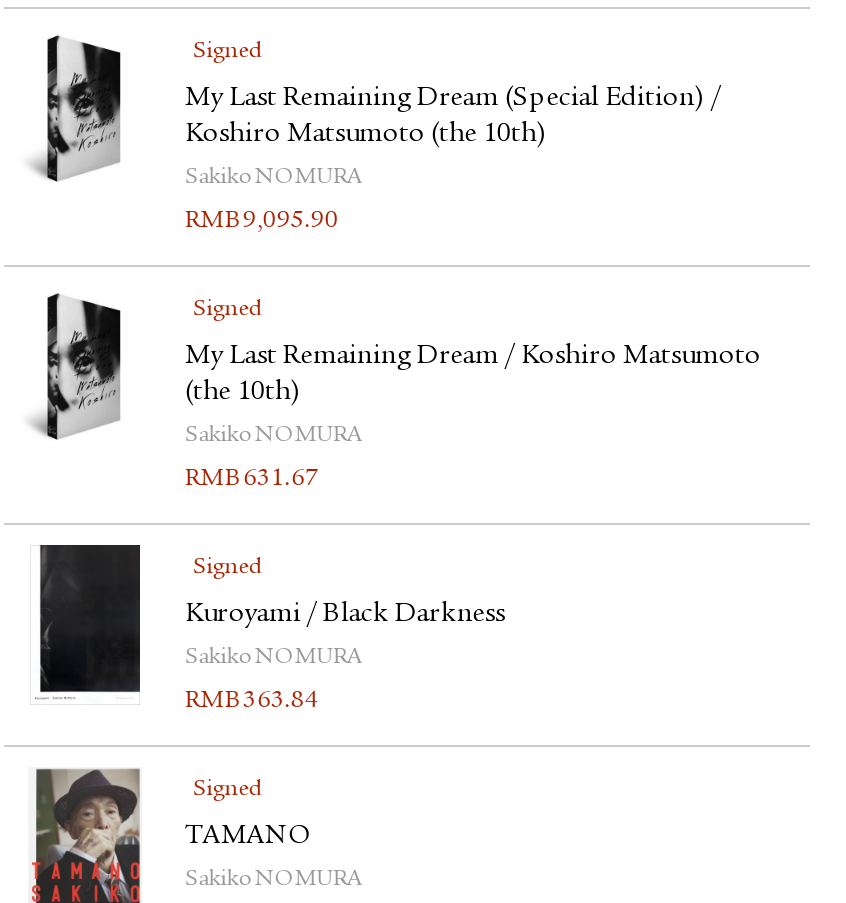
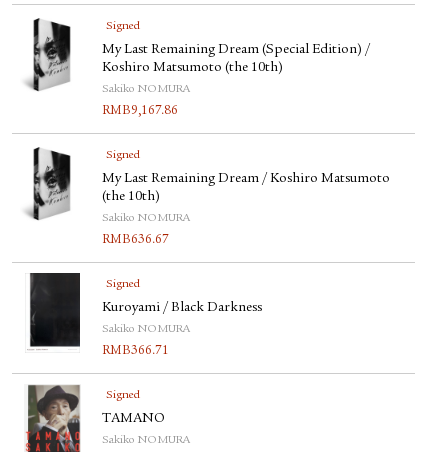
[185,209,339,235] RMB 9,095.90 -> [102,105,178,118] RMB 9,167.86
[185,467,319,493] RMB 631.67 -> [102,234,169,247] RMB 636.67
[185,689,319,715] RMB 363.84 -> [102,345,169,358] RMB 366.71

